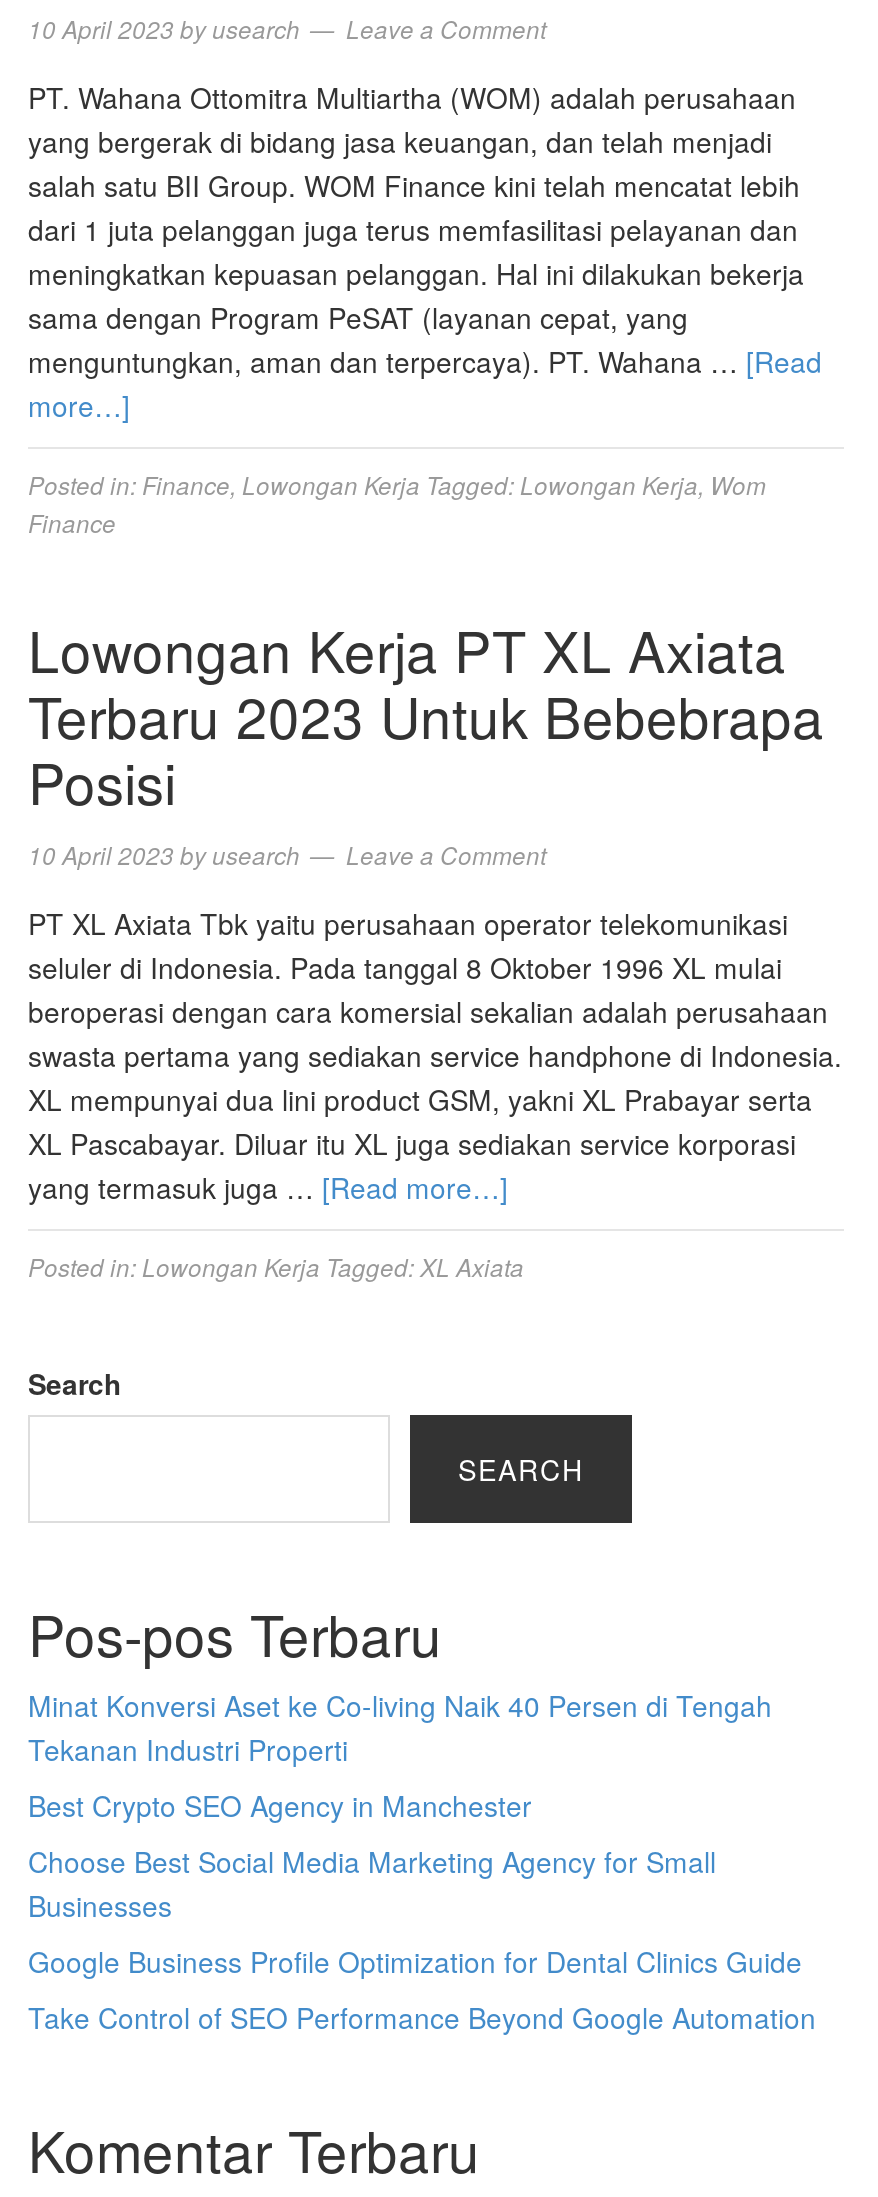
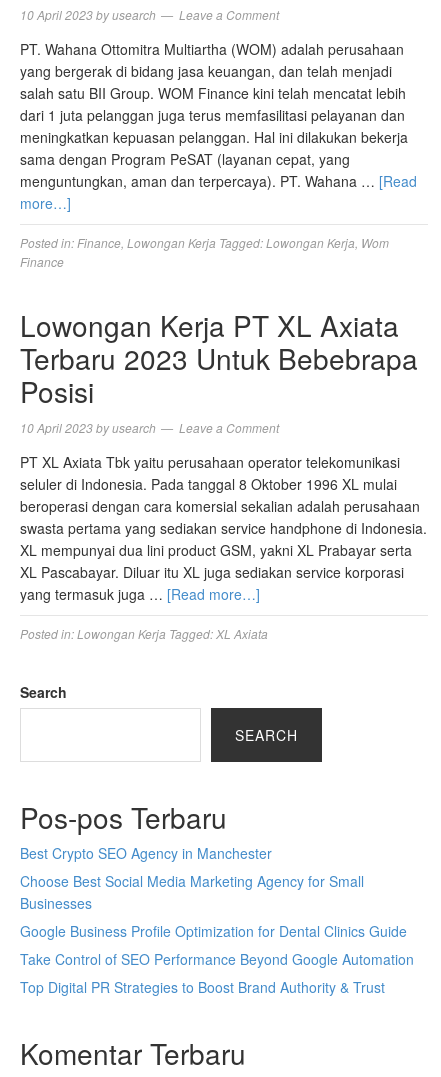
[28,1685,772,1769] Minat Konversi Aset ke Co-living Naik 40 Persen di Tengah | Tekanan Industri Properti -> none
moved [28,1785,816,2037] -> [20,843,414,969]: Best Crypto SEO Agency in Manchester | Choose Best Social Media Marketing Agency for Small | Businesses | Google Business Profile Optimization for Dental Clinics Guide | Take Control of SEO Performance Beyond Google Automation
none -> [20,977,385,997] Top Digital PR Strategies to Boost Brand Authority & Trust

